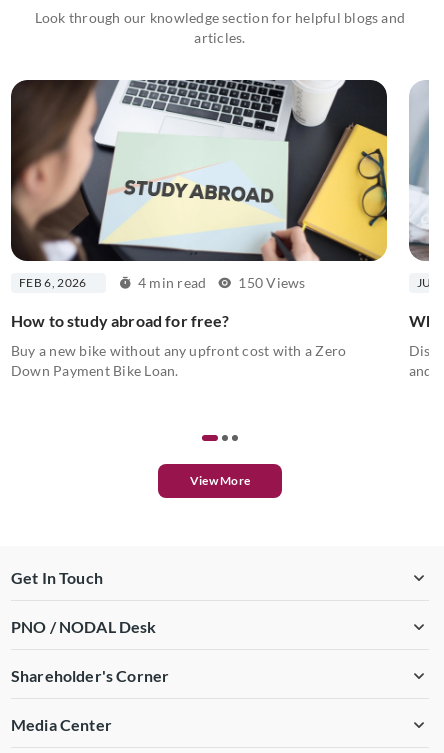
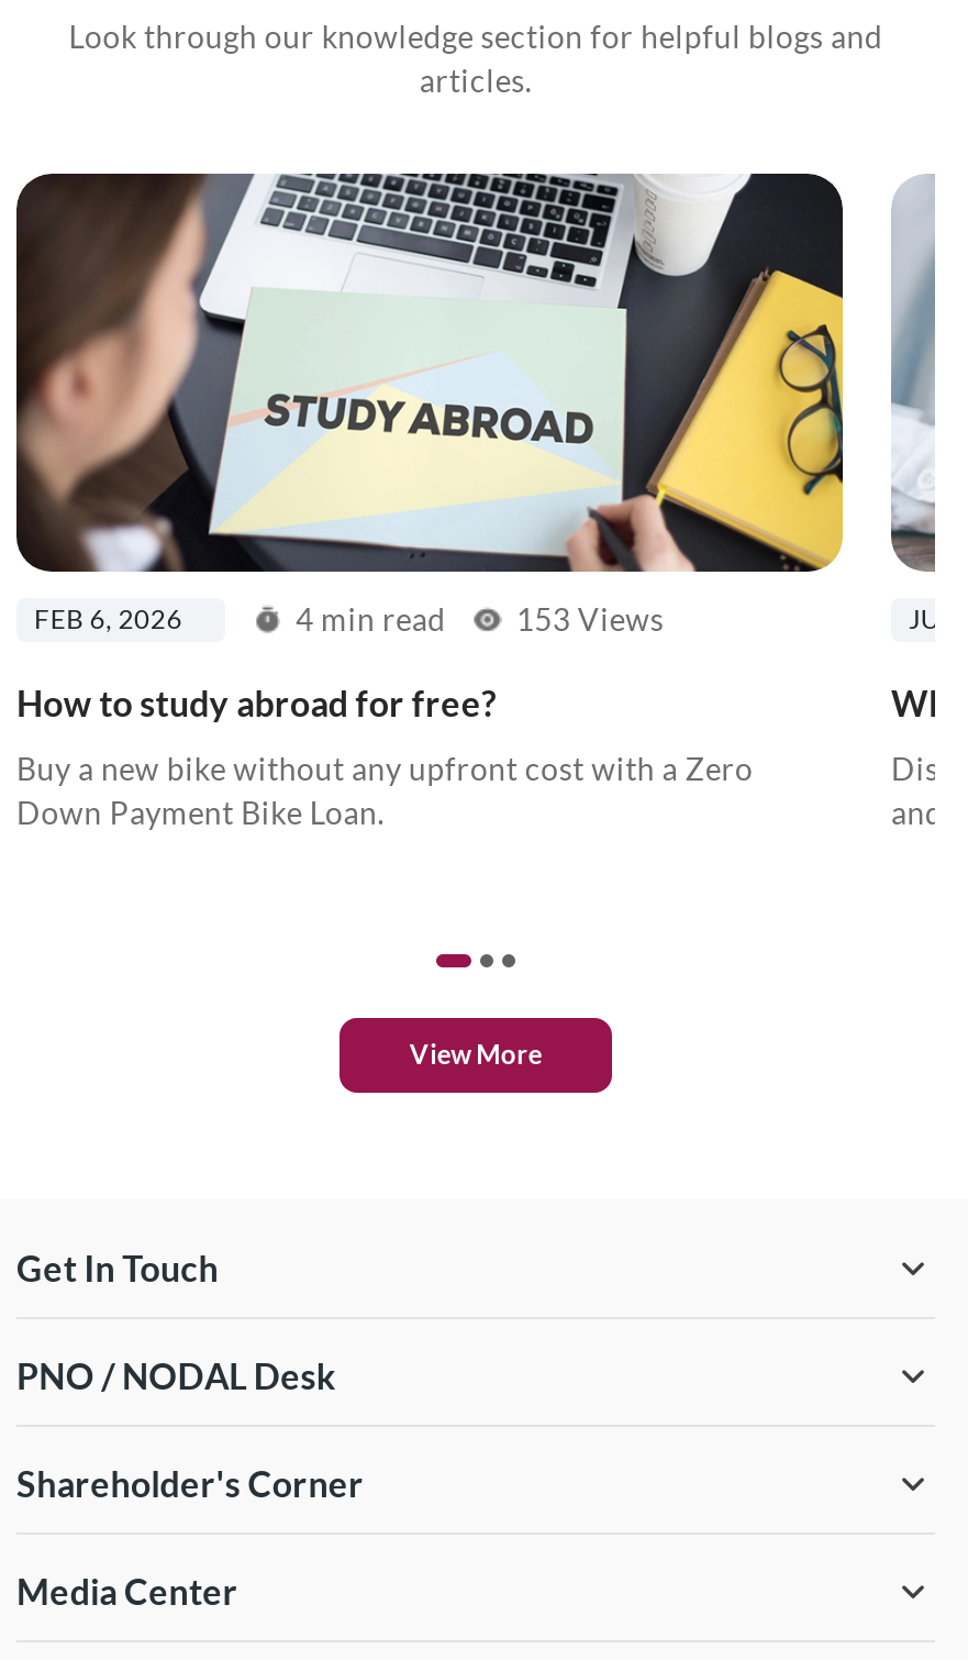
[138,274,306,291] 4 min read 150 Views -> [296,600,664,638] 4 min read 153 Views

